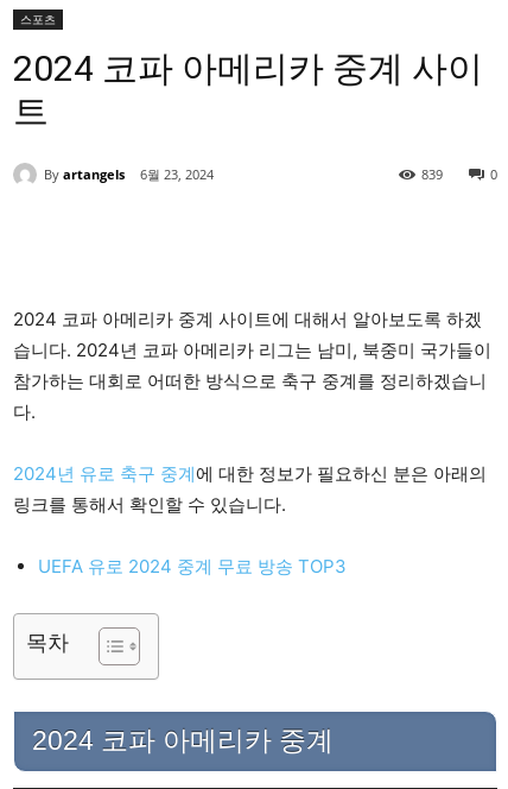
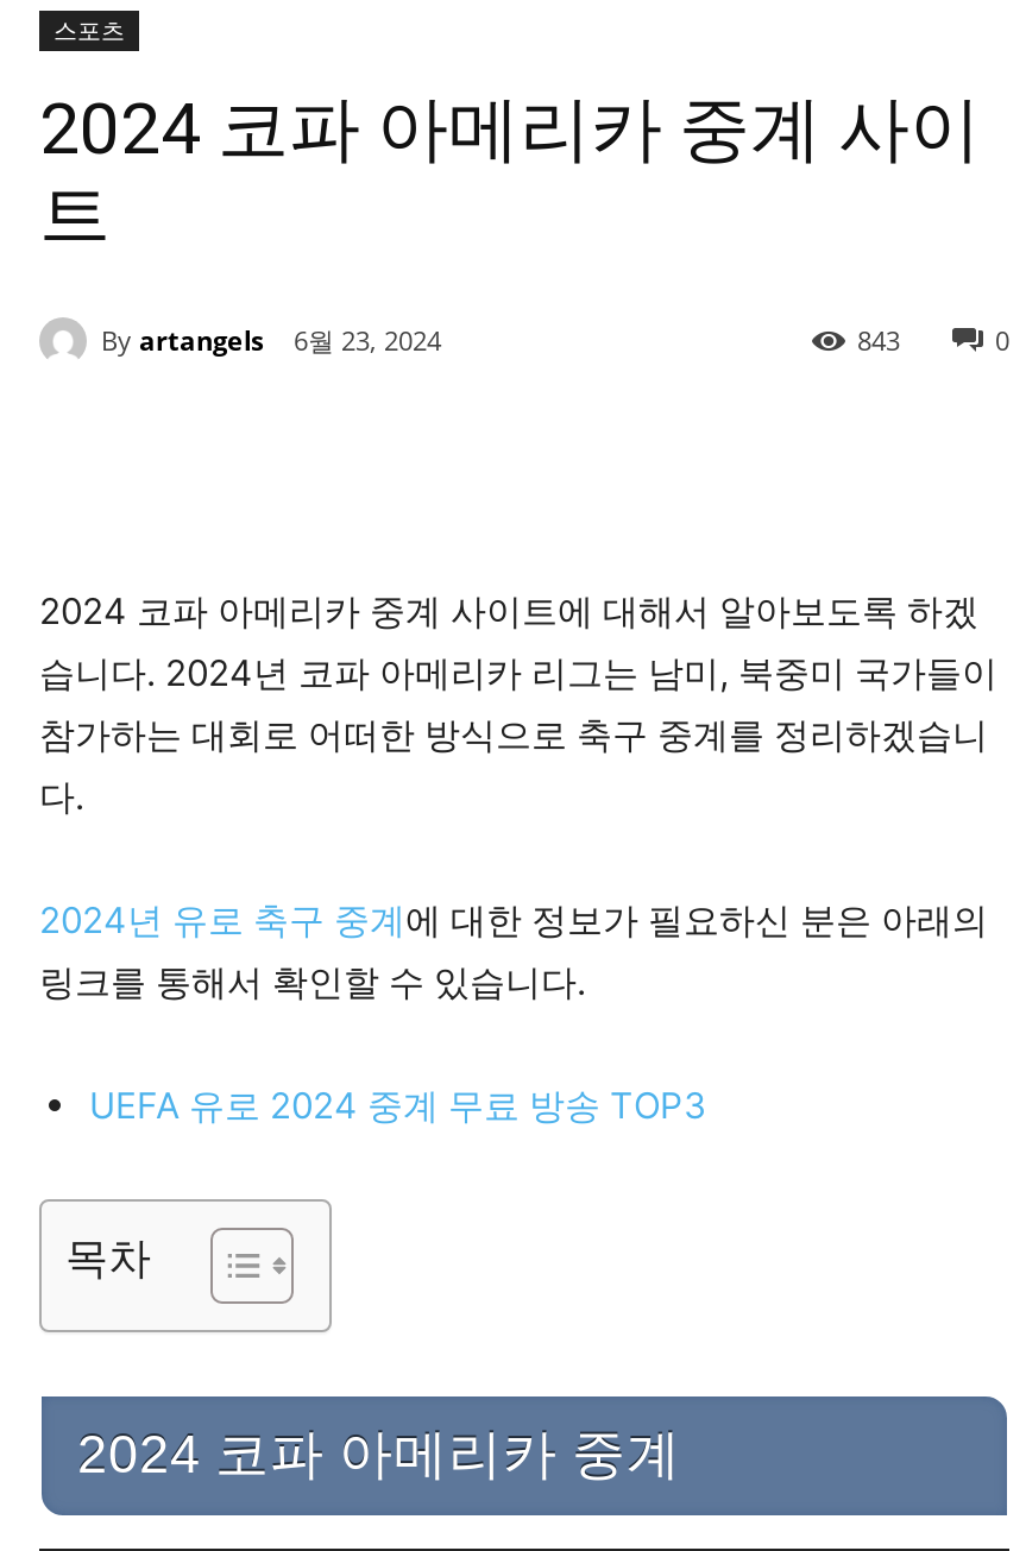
[421,165,443,183] 839 -> [857,322,900,358] 843

